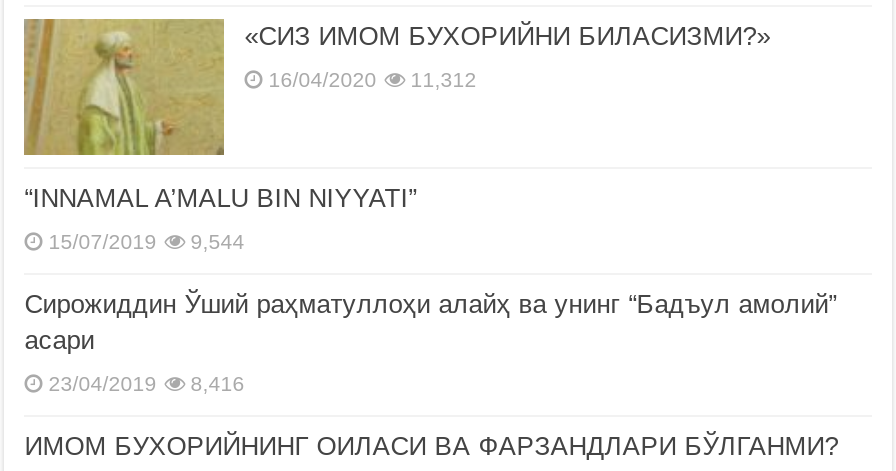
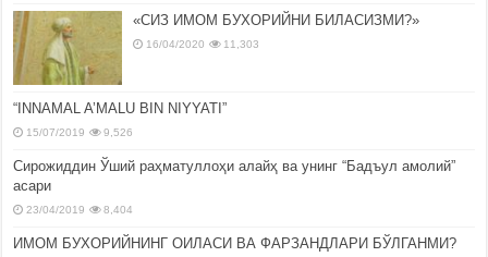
[268,69,476,91] 16/04/2020 11,312 -> [146,38,259,50] 16/04/2020 11,303
[48,231,244,253] 15/07/2019 9,544 -> [26,126,133,138] 15/07/2019 9,526
[48,373,244,395] 23/04/2019 8,416 -> [26,204,133,216] 23/04/2019 8,404

